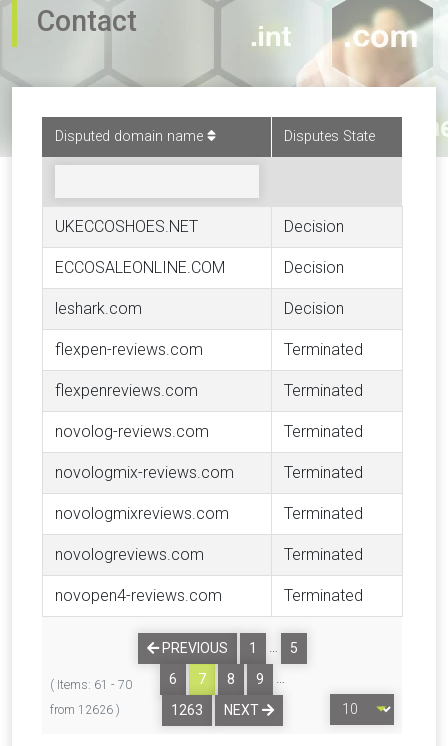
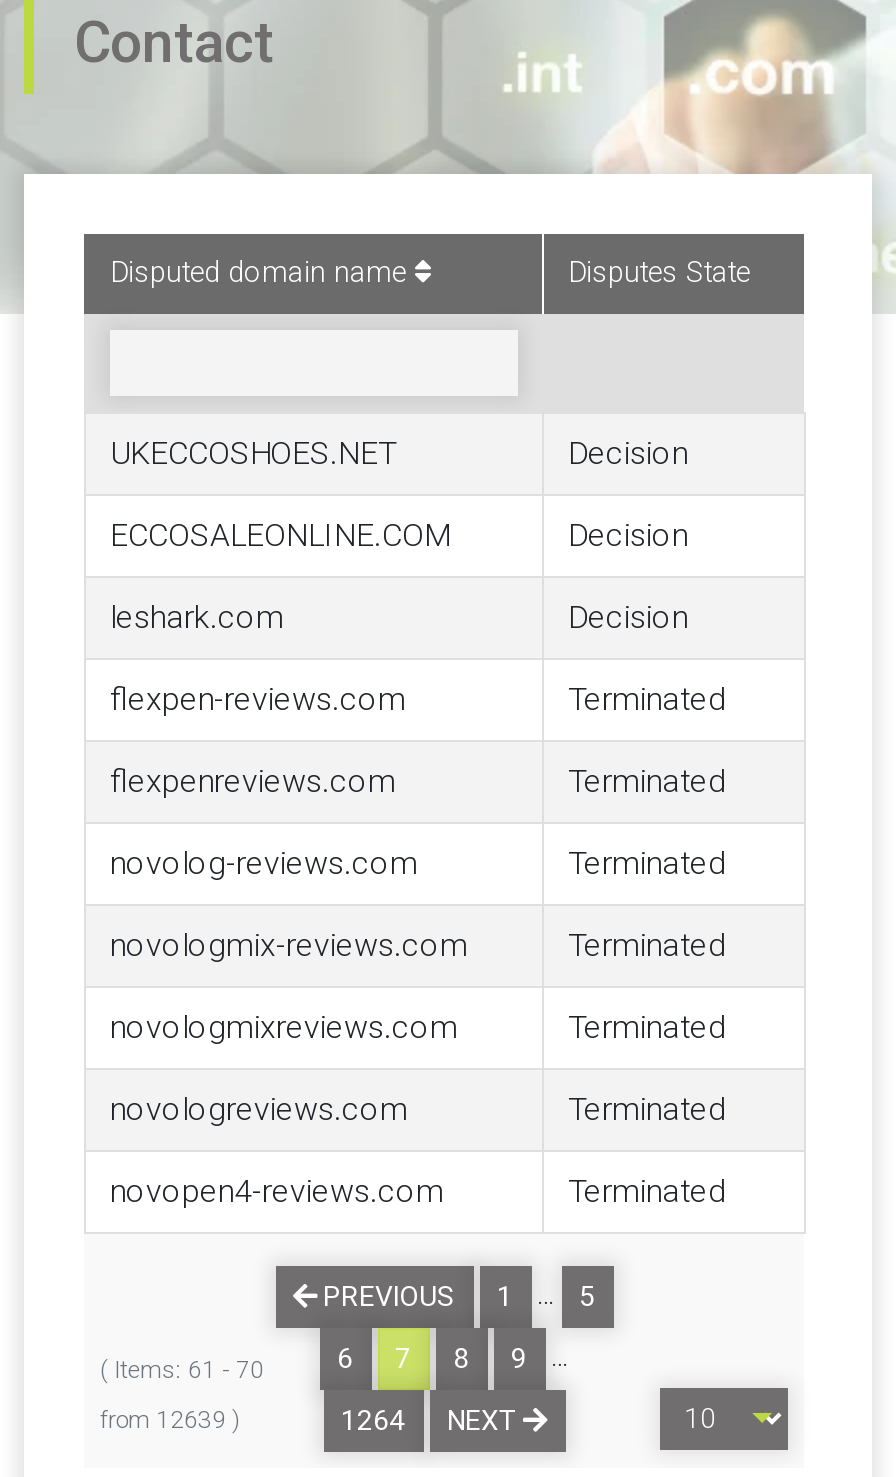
[50,703,120,717] from 12626 ) -> [100,1406,240,1434] from 12639 )
[170,702,261,718] 1263 NEXT -> [341,1404,523,1436] 1264 NEXT

